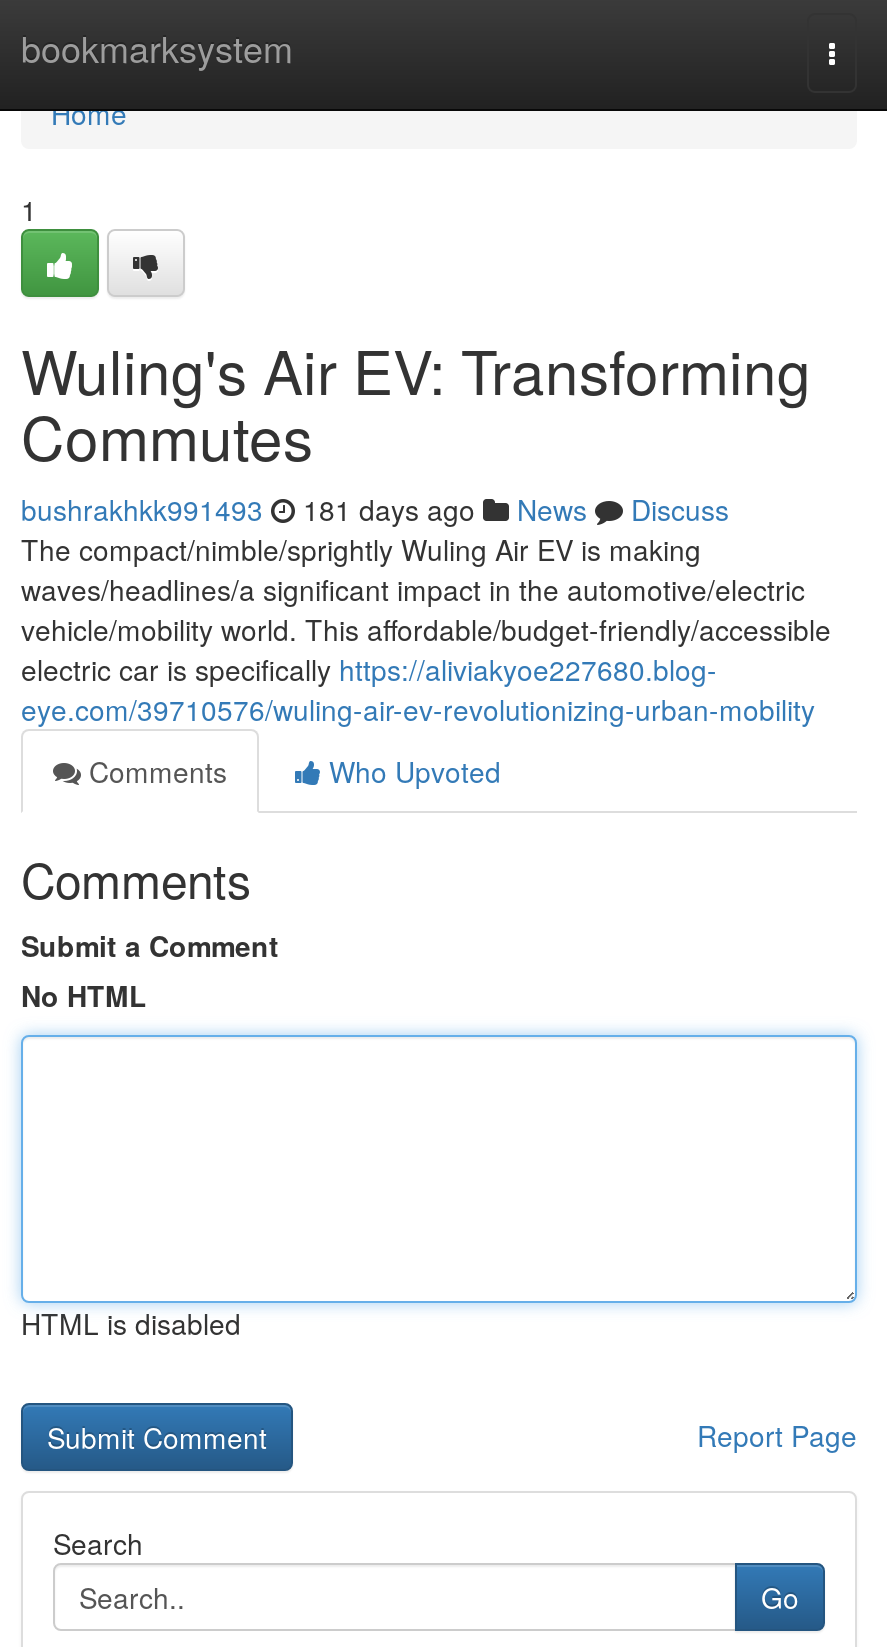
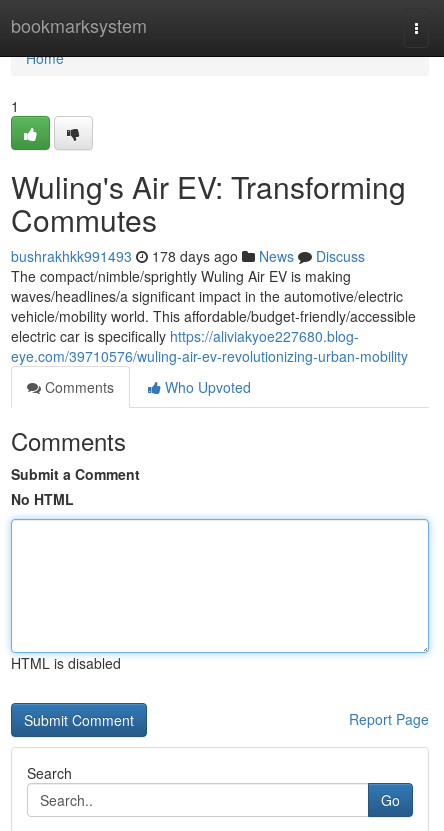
[21,489,729,529] bushrakhkk991493 181 days ago News Discuss -> [11,246,365,266] bushrakhkk991493 178 days ago News Discuss

